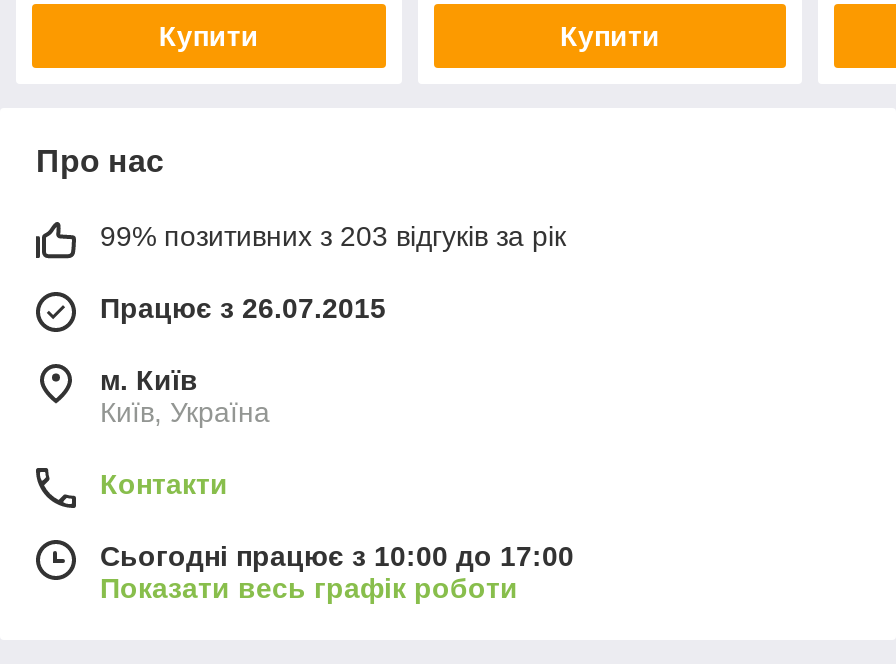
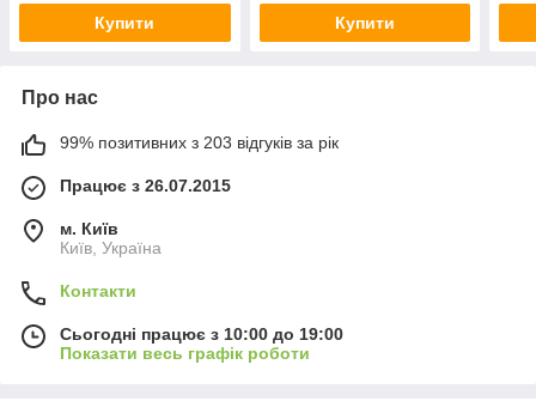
[100,540,574,572] Сьогодні працює з 10:00 до 17:00 -> [60,324,343,343] Сьогодні працює з 10:00 до 19:00

